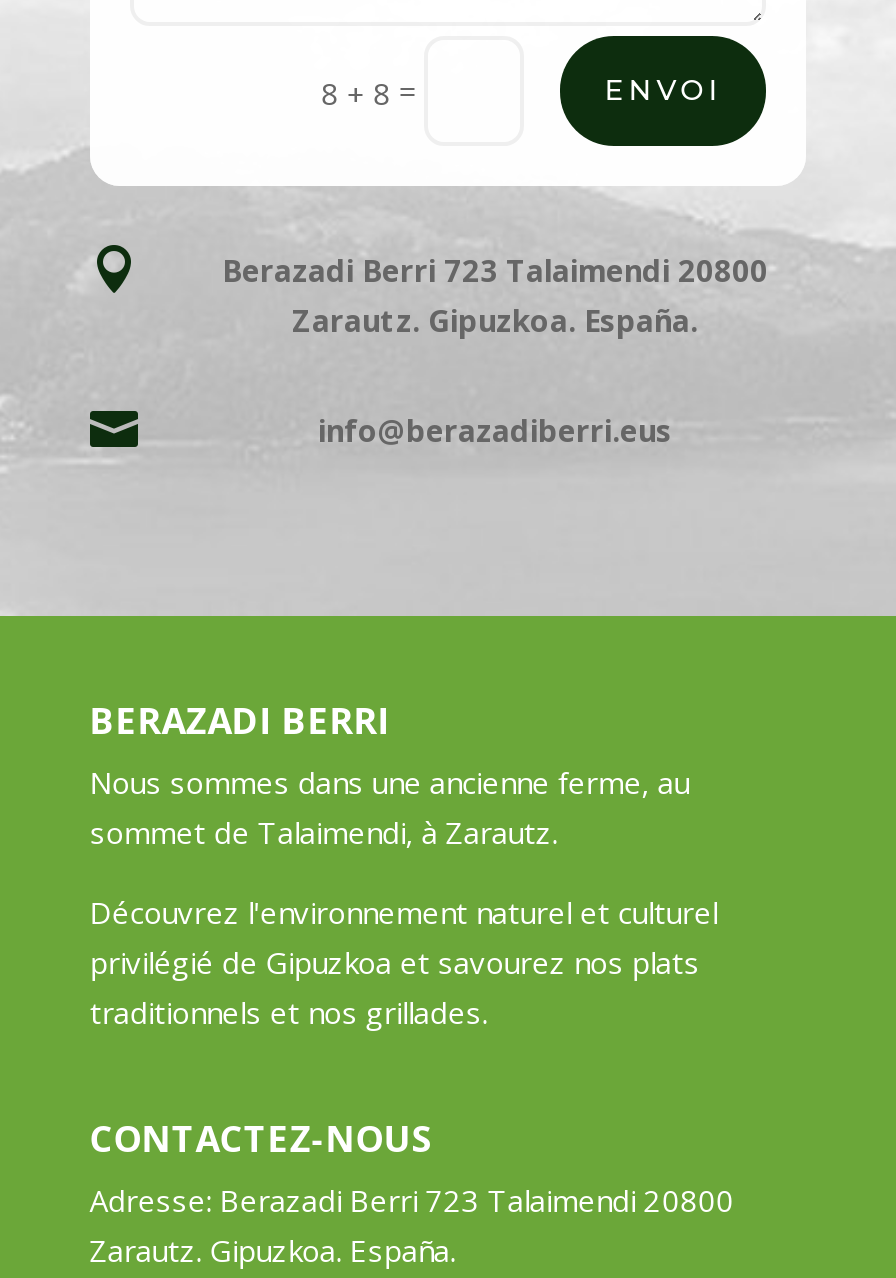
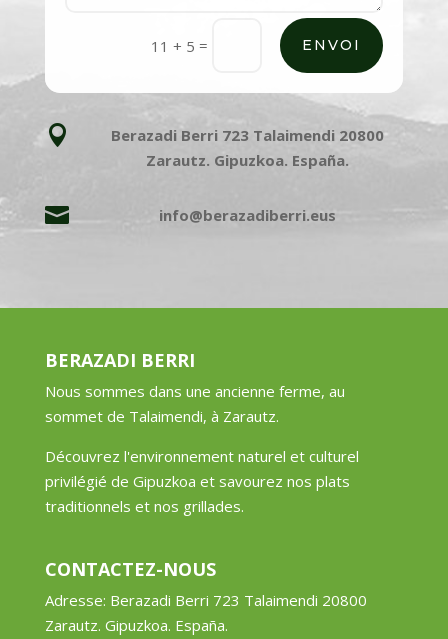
[320,69,424,112] 8 + 8 = -> [151,35,212,56] 11 + 5 =

